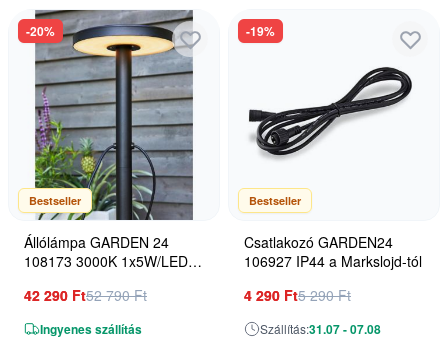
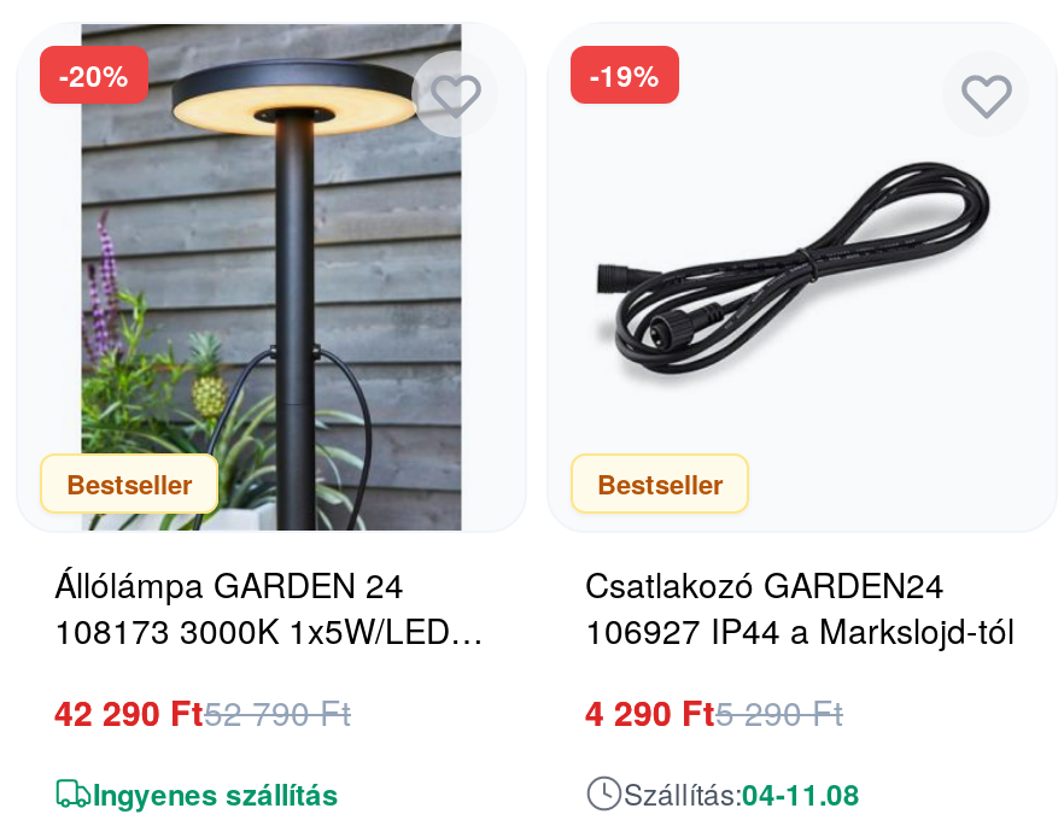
[260,320,381,338] Szállítás:31.07 - 07.08 -> [624,772,860,815] Szállítás:04-11.08

